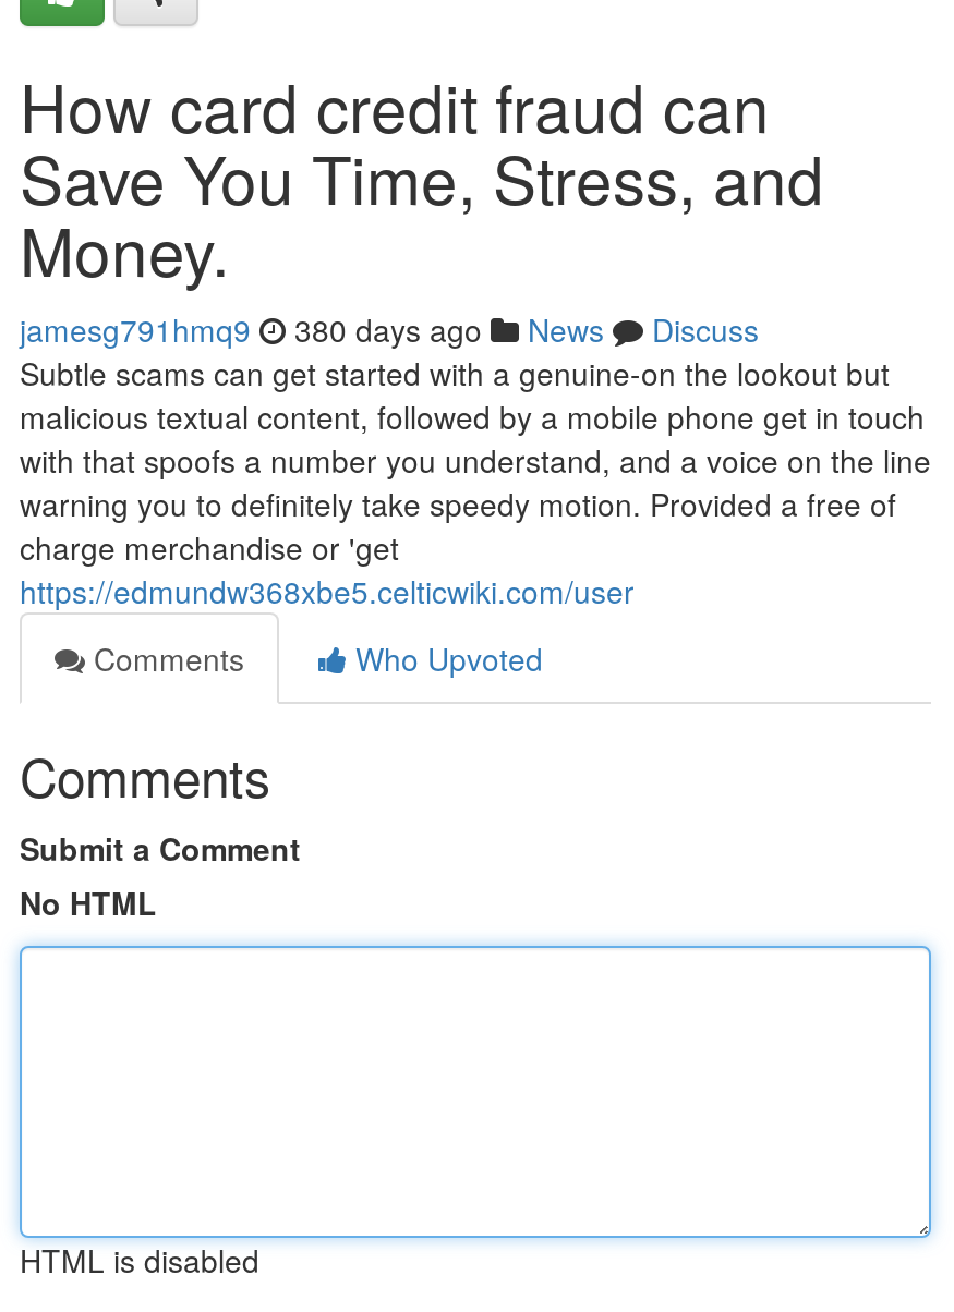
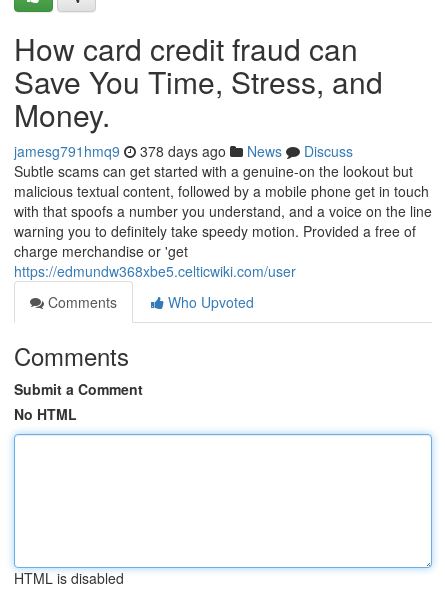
[20,307,759,351] jamesg791hmq9 380 days ago News Discuss -> [14,141,353,161] jamesg791hmq9 378 days ago News Discuss

